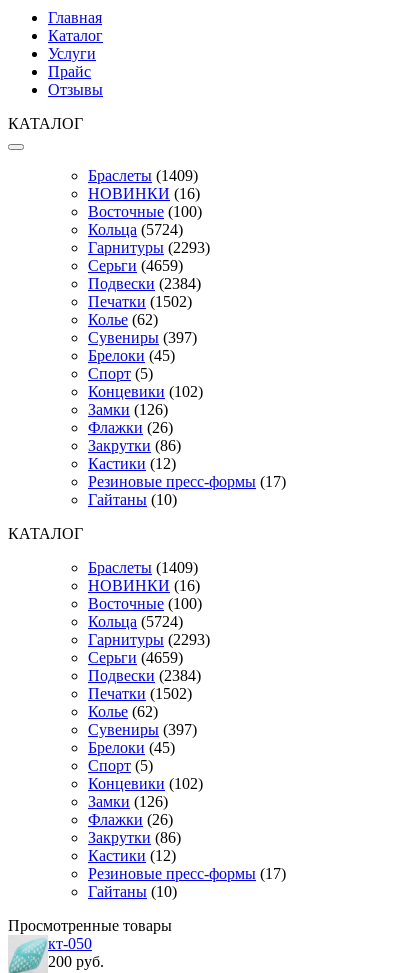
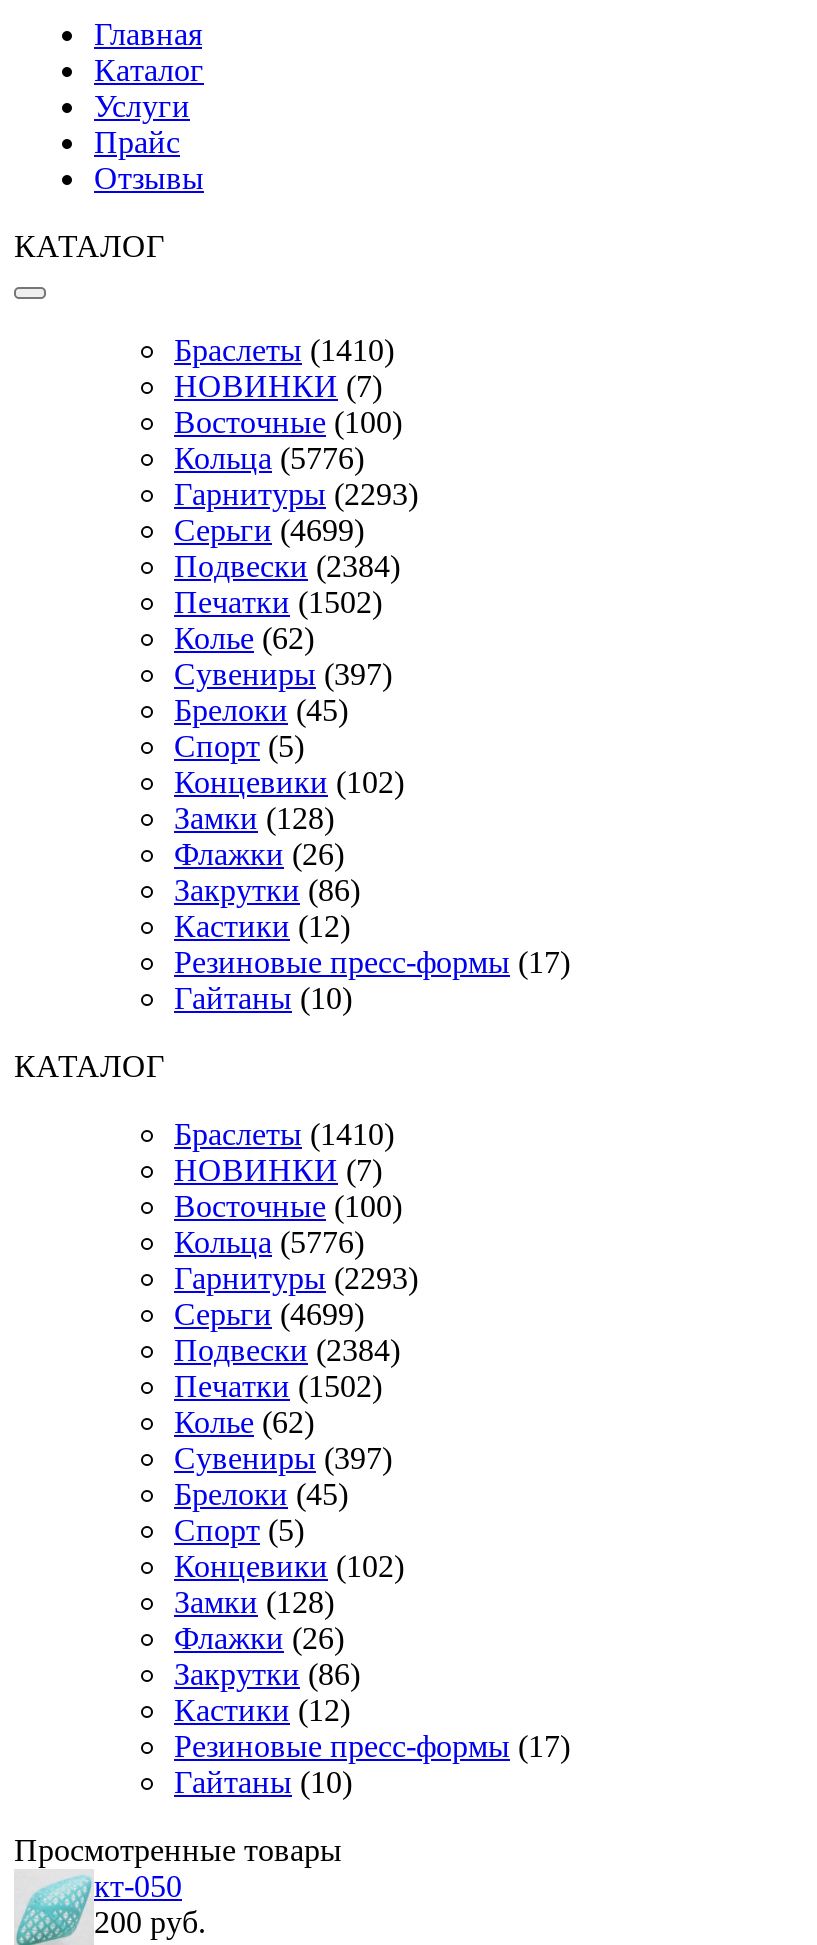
[88,167,198,184] Браслеты (1409) -> [174,333,394,367] Браслеты (1410)
[88,185,200,202] НОВИНКИ (16) -> [174,369,382,403] НОВИНКИ (7)
[88,221,183,238] Кольца (5724) -> [174,441,364,475] Кольца (5776)
[88,257,183,274] Серьги (4659) -> [174,513,364,547] Серьги (4699)
[88,401,168,418] Замки (126) -> [174,801,334,835] Замки (128)
[88,559,198,576] Браслеты (1409) -> [174,1117,394,1151] Браслеты (1410)
[88,577,200,594] НОВИНКИ (16) -> [174,1153,382,1187] НОВИНКИ (7)
[88,613,183,630] Кольца (5724) -> [174,1225,364,1259] Кольца (5776)
[88,649,183,666] Серьги (4659) -> [174,1297,364,1331] Серьги (4699)
[88,793,168,810] Замки (126) -> [174,1585,334,1619] Замки (128)

